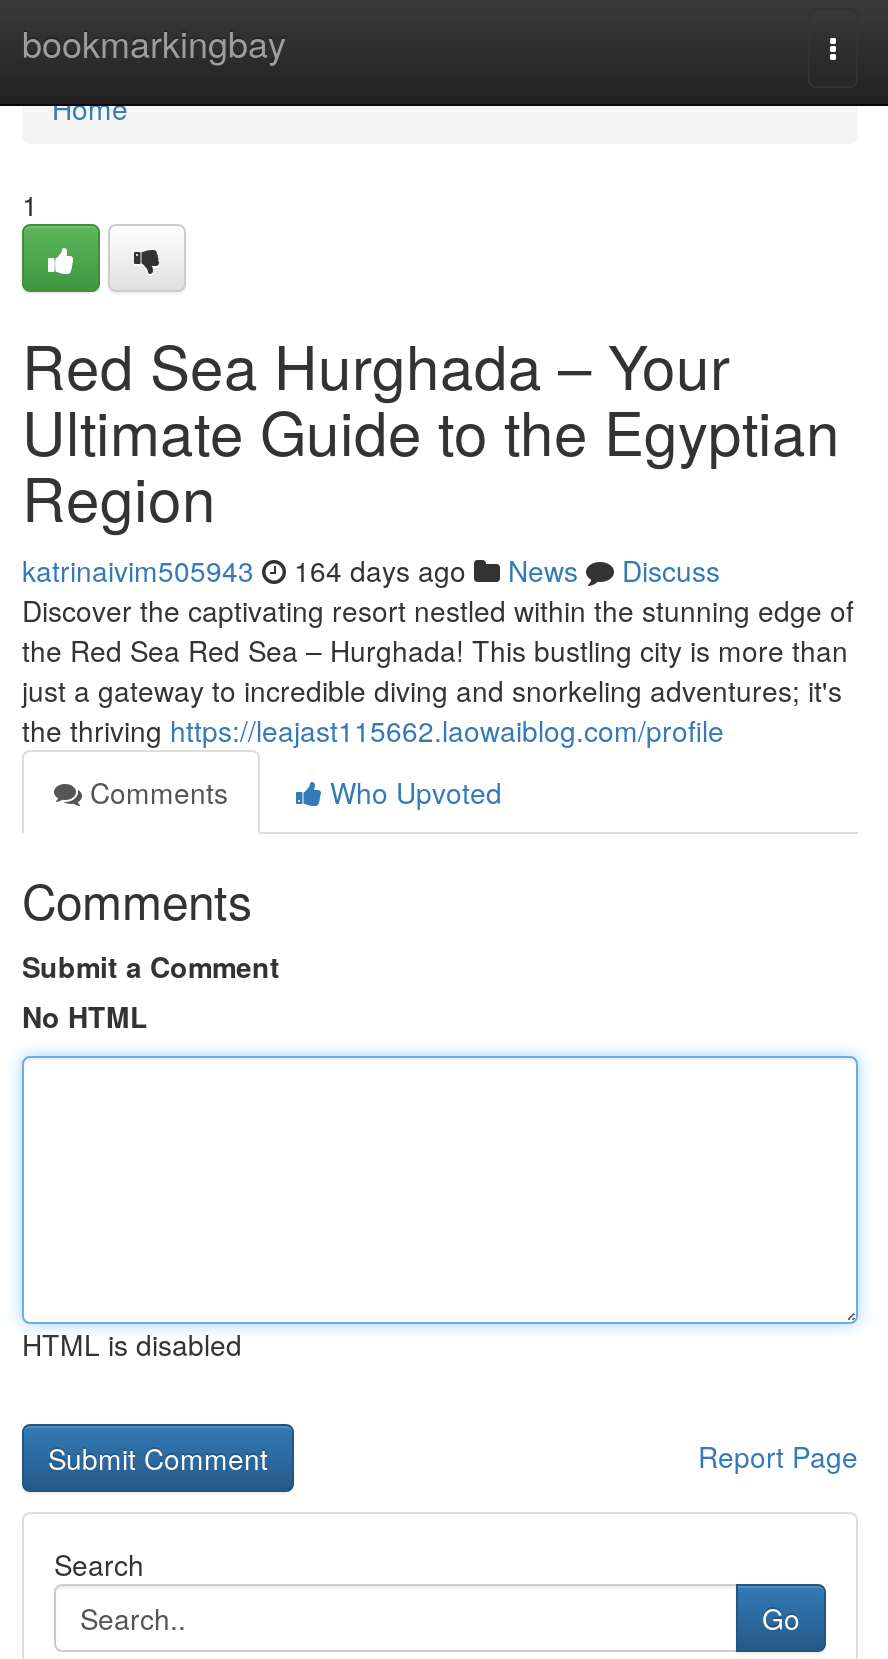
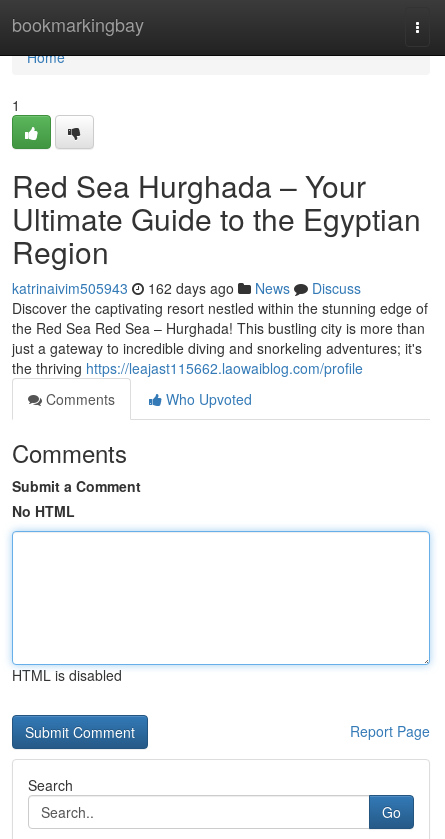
[22,550,720,590] katrinaivim505943 164 days ago News Discuss -> [12,278,361,298] katrinaivim505943 162 days ago News Discuss

